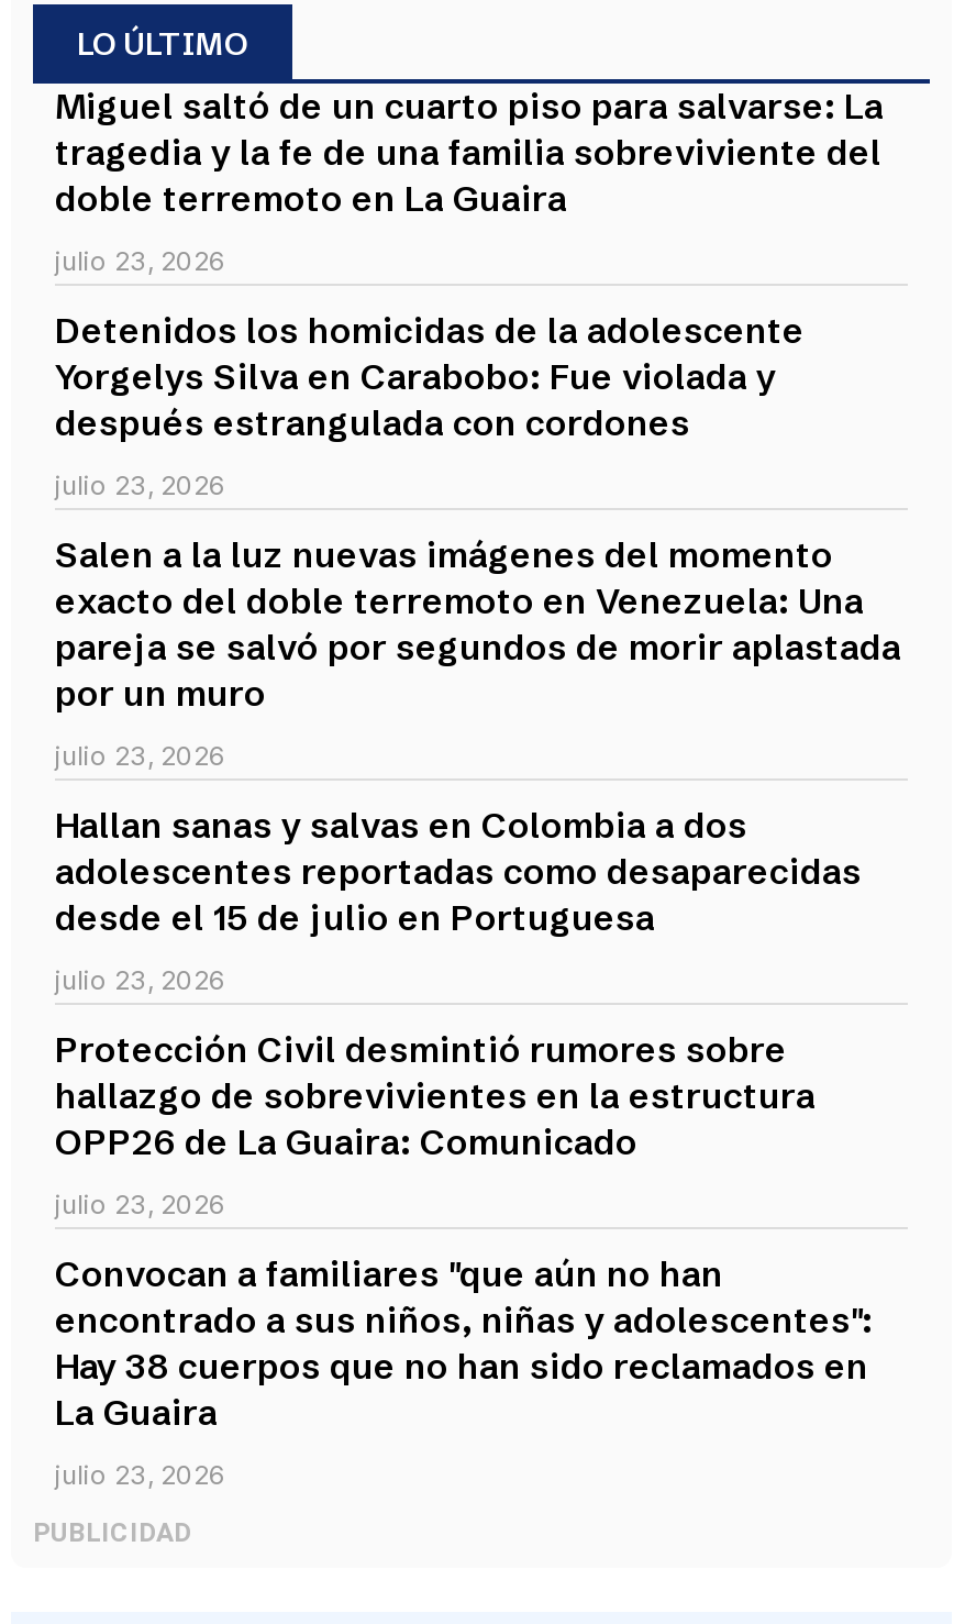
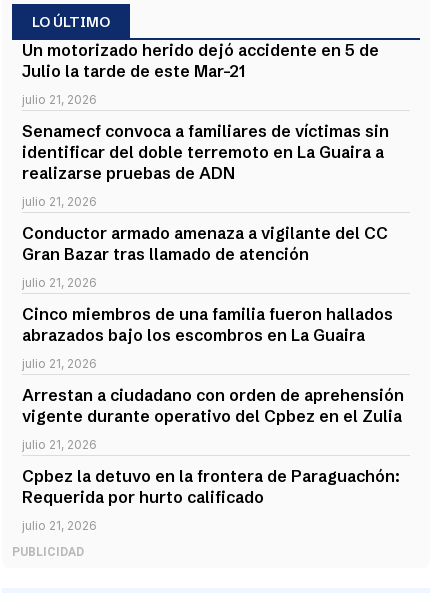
[55,85,884,221] Miguel saltó de un cuarto piso para salvarse: La | tragedia y la fe de una familia sobreviviente del | doble terremoto en La Guaira -> [22,40,379,81] Un motorizado herido dejó accidente en 5 de | Julio la tarde de este Mar-21
[55,245,226,278] julio 23, 2026 -> [22,92,97,107] julio 21, 2026
[55,309,805,446] Detenidos los homicidas de la adolescente | Yorgelys Silva en Carabobo: Fue violada y | después estrangulada con cordones -> [22,121,389,183] Senamecf convoca a familiares de víctimas sin | identificar del doble terremoto en La Guaira a | realizarse pruebas de ADN
[55,470,226,503] julio 23, 2026 -> [22,194,97,209] julio 21, 2026
[55,533,901,716] Salen a la luz nuevas imágenes del momento | exacto del doble terremoto en Venezuela: Una | pareja se salvó por segundos de morir aplastada | por un muro -> [22,223,388,264] Conductor armado amenaza a vigilante del CC | Gran Bazar tras llamado de atención
[55,740,226,773] julio 23, 2026 -> [22,275,97,290] julio 21, 2026
[55,804,862,940] Hallan sanas y salvas en Colombia a dos | adolescentes reportadas como desaparecidas | desde el 15 de julio en Portuguesa -> [22,304,393,345] Cinco miembros de una familia fueron hallados | abrazados bajo los escombros en La Guaira
[55,965,226,997] julio 23, 2026 -> [22,356,97,371] julio 21, 2026
[55,1028,816,1165] Protección Civil desmintió rumores sobre | hallazgo de sobrevivientes en la estructura | OPP26 de La Guaira: Comunicado -> [22,385,404,426] Arrestan a ciudadano con orden de aprehensión | vigente durante operativo del Cpbez en el Zulia
[55,1189,226,1222] julio 23, 2026 -> [22,437,97,452] julio 21, 2026
[55,1253,873,1435] Convocan a familiares "que aún no han | encontrado a sus niños, niñas y adolescentes": | Hay 38 cuerpos que no han sido reclamados en | La Guaira -> [22,466,400,507] Cpbez la detuvo en la frontera de Paraguachón: | Requerida por hurto calificado
[55,1459,226,1492] julio 23, 2026 -> [22,518,97,533] julio 21, 2026

